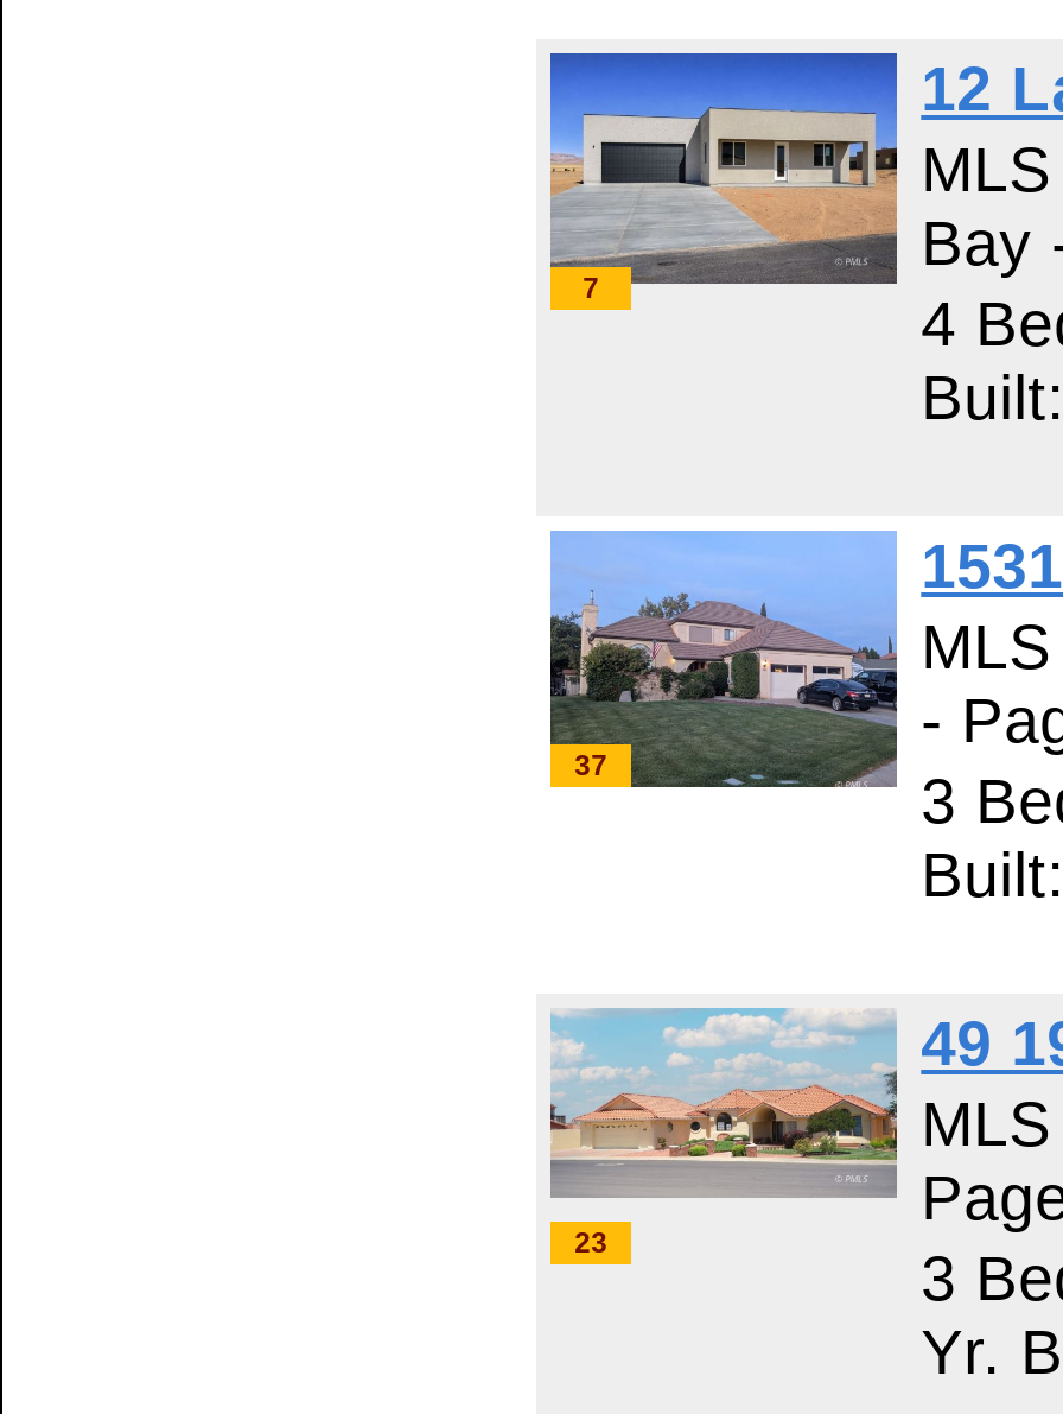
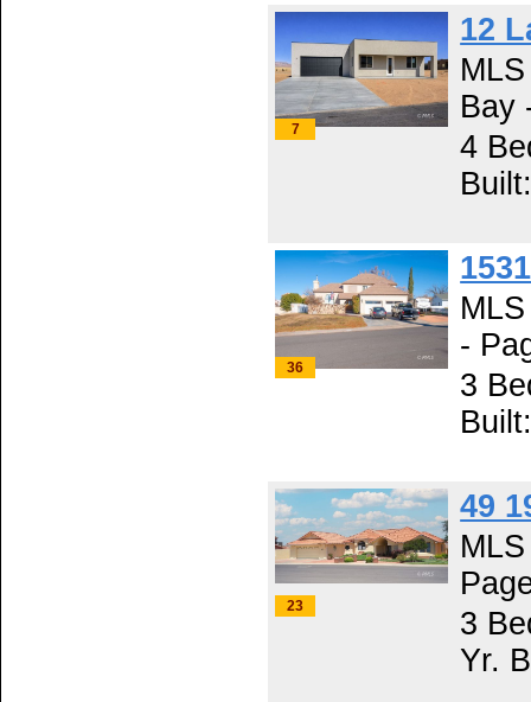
[548,533,899,790] [image] | 37 -> [274,250,449,378] [image] | 36

